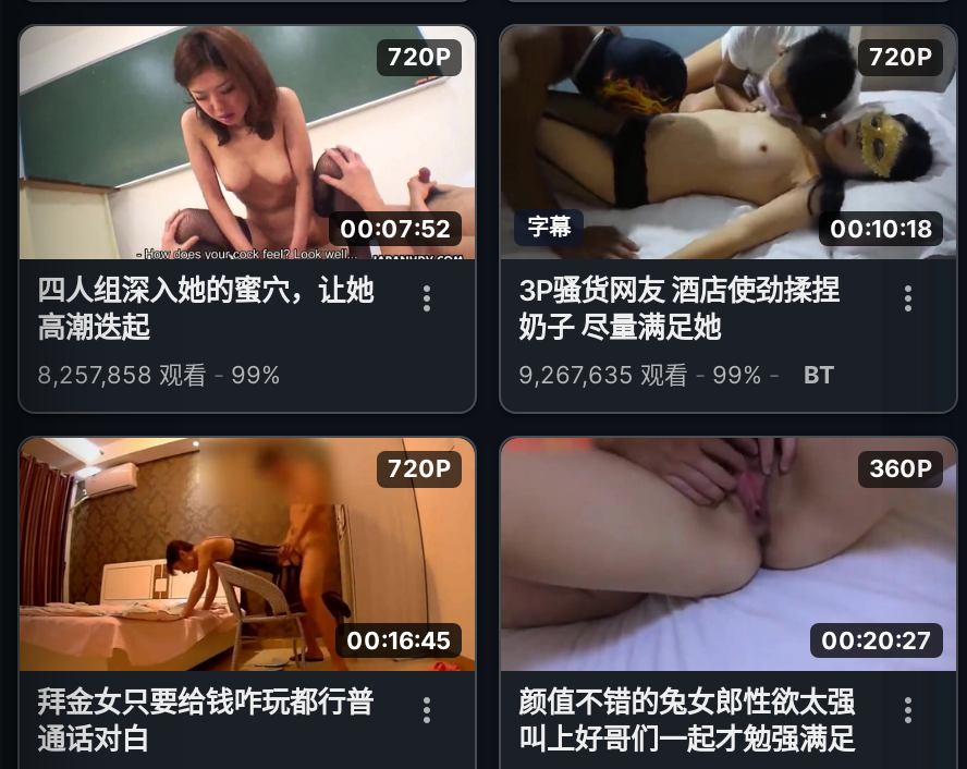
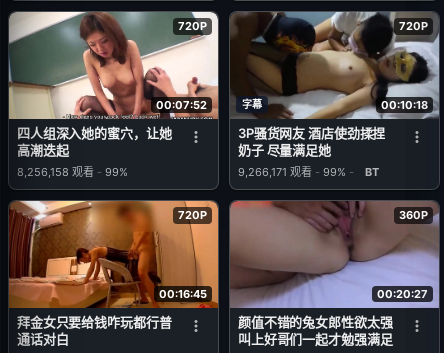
[37,359,281,390] 8,257,858观看 - 99% -> [17,165,128,179] 8,256,158观看 - 99%
[518,359,834,390] 9,267,635观看 - 99% - BT -> [238,165,379,179] 9,266,171观看 - 99% - BT

